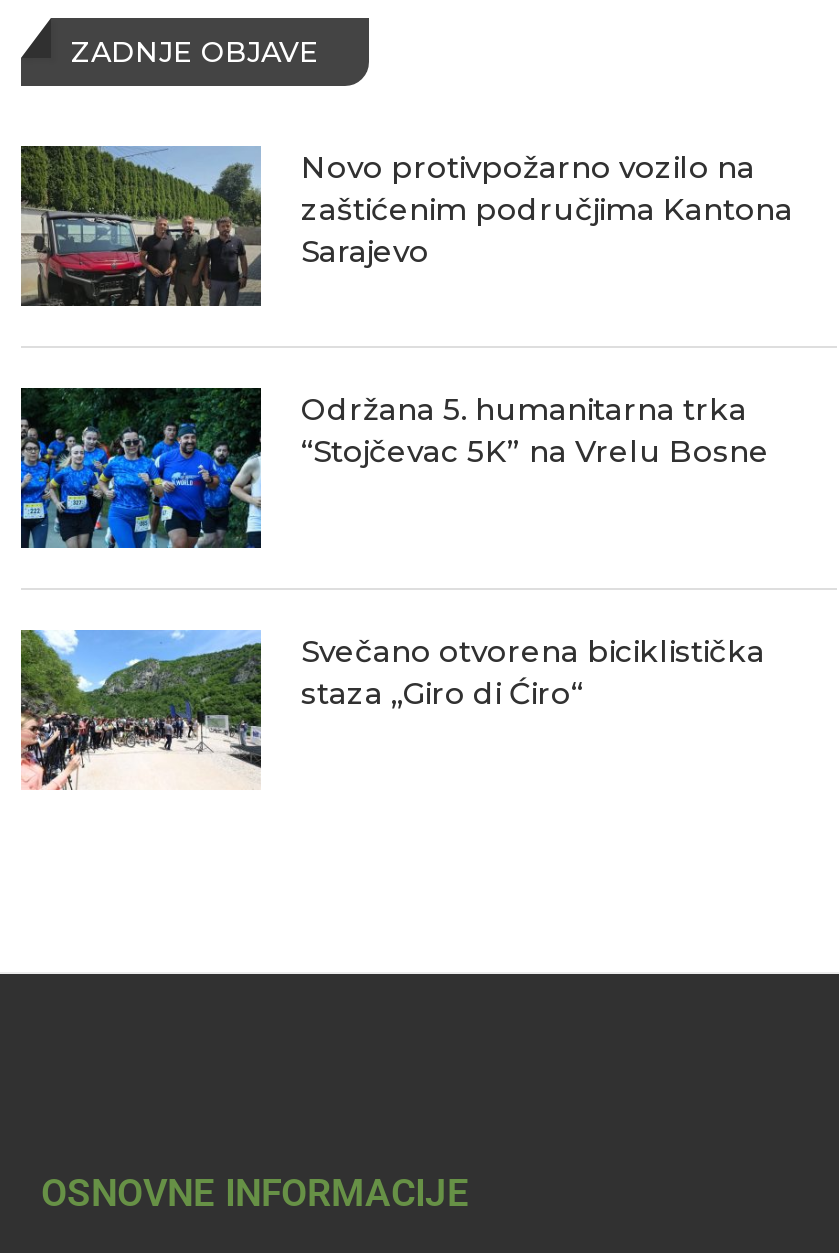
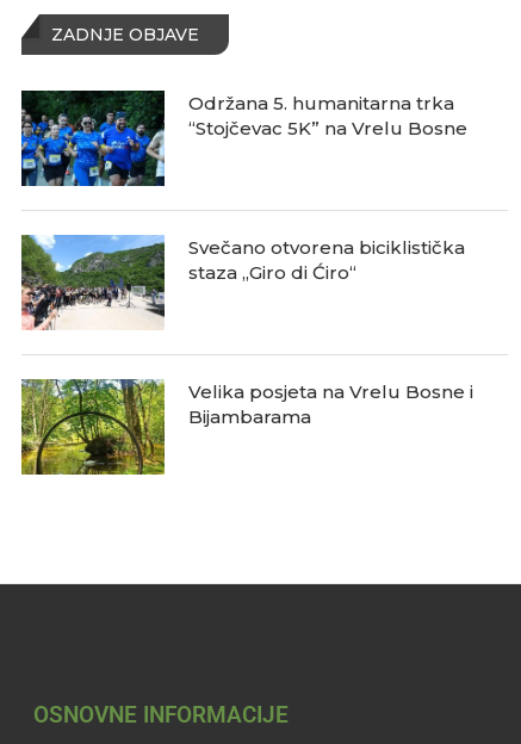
[19,146,793,308] [image] | Novo protivpožarno vozilo na | zaštićenim područjima Kantona | Sarajevo -> none
moved [17,386,769,712] -> [19,89,467,284]: [image] | Održana 5. humanitarna trka | “Stojčevac 5K” na Vrelu Bosne | Svečano otvorena biciklistička | staza „Giro di Ćiro“
none -> [20,378,473,476] [image] | Velika posjeta na Vrelu Bosne i | Bijambarama

